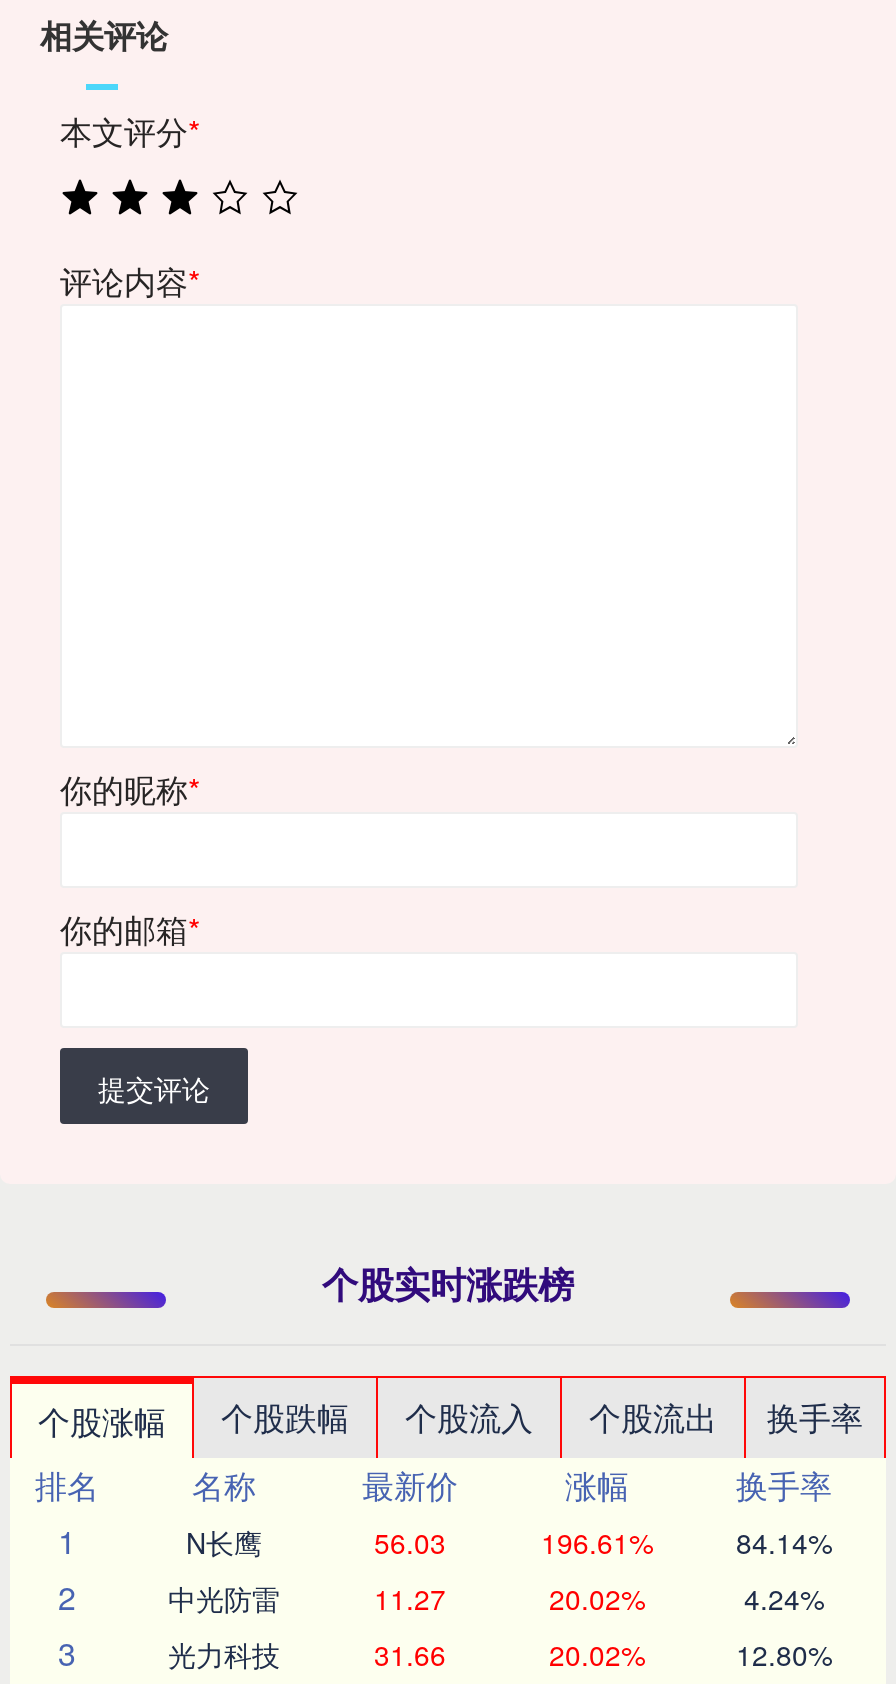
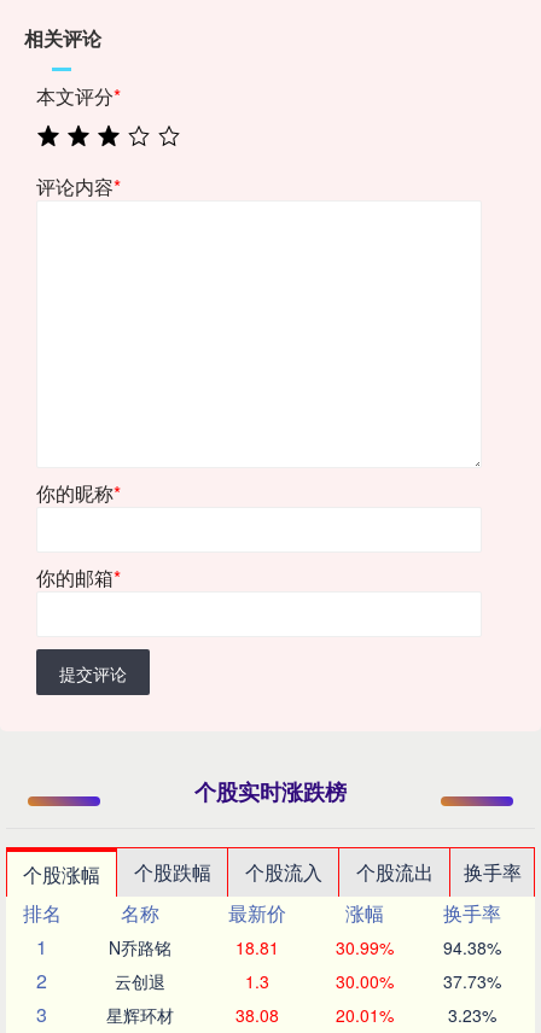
[186,1522,832,1562] N长鹰 | 56.03 | 196.61% | 84.14% -> [109,935,501,960] N乔路铭 | 18.81 | 30.99% | 94.38%
[168,1578,824,1618] 中光防雷 | 11.27 | 20.02% | 4.24% -> [115,969,501,993] 云创退 | 1.3 | 30.00% | 37.73%
[168,1634,832,1674] 光力科技 | 31.66 | 20.02% | 12.80% -> [106,1003,496,1027] 星辉环材 | 38.08 | 20.01% | 3.23%

